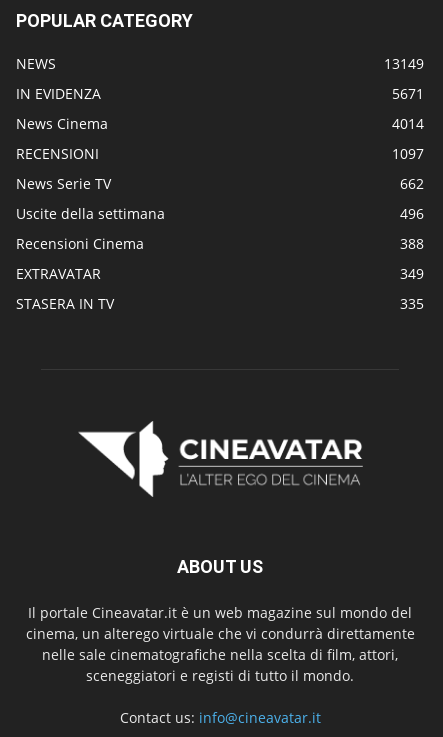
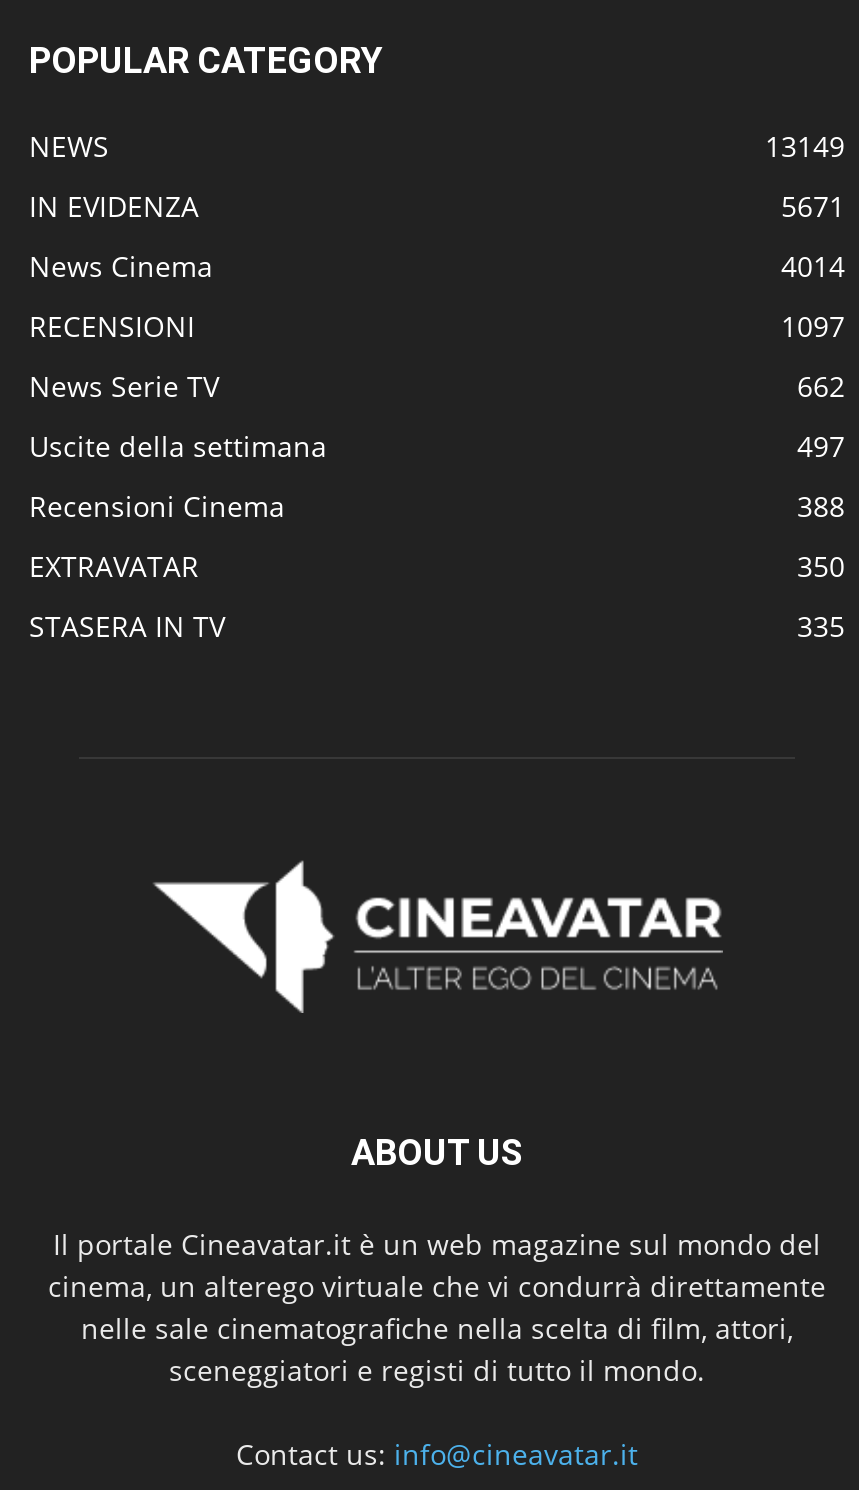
[400,204,424,223] 496 -> [797,427,845,465] 497
[400,264,424,283] 349 -> [797,547,845,585] 350

